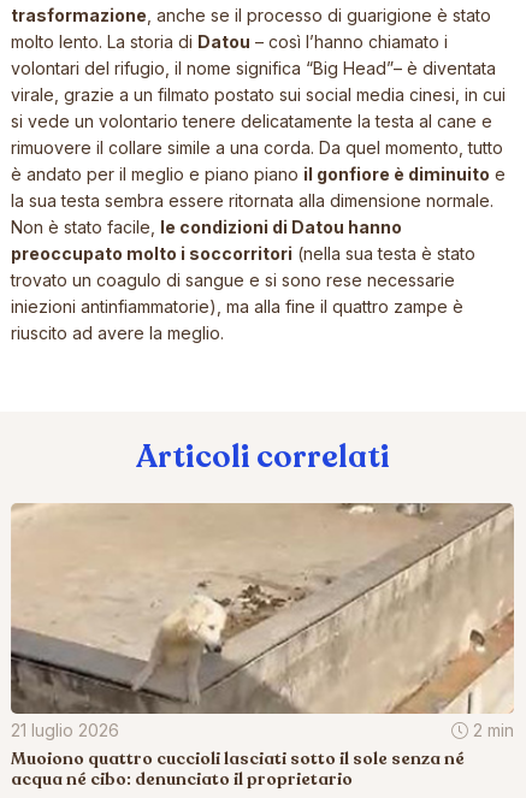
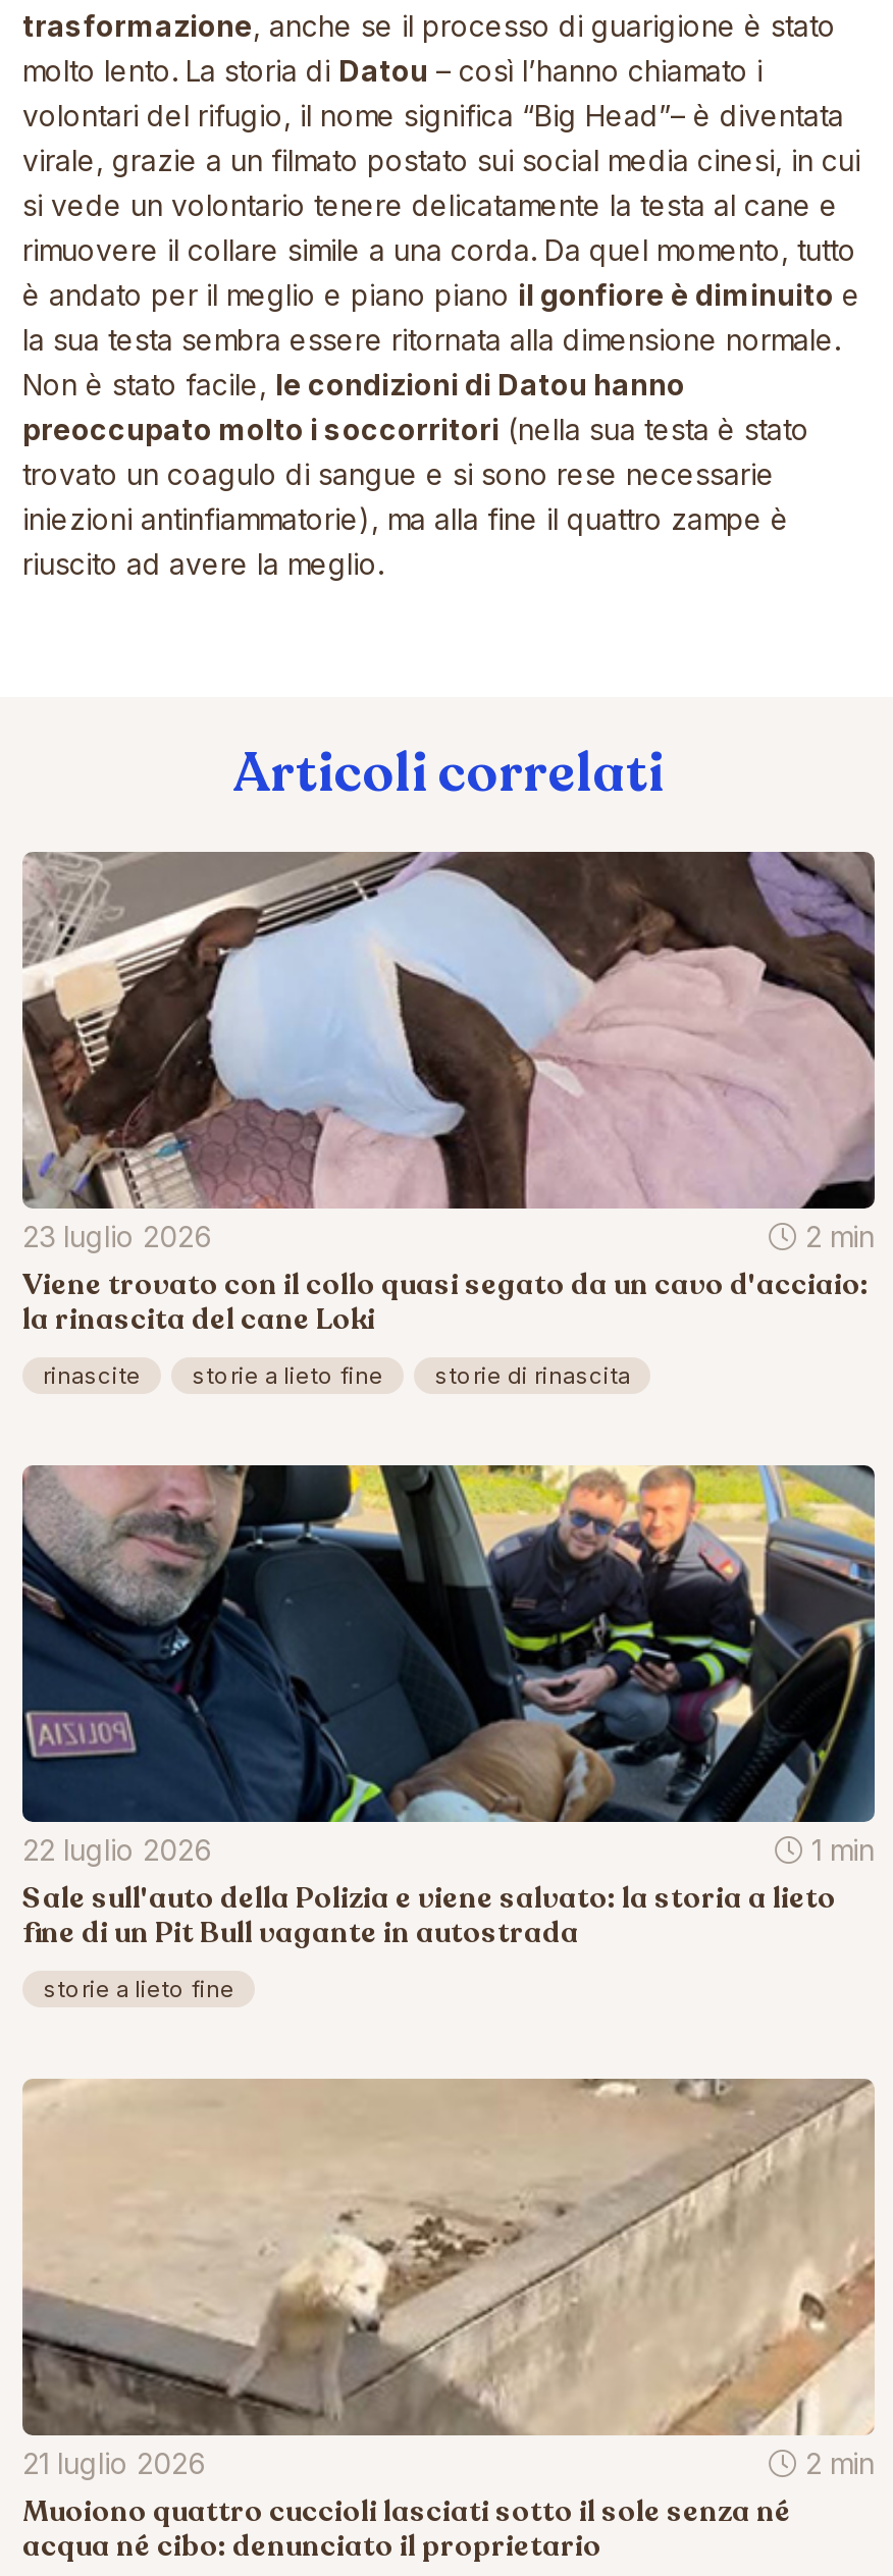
none -> [20,850,877,1389] [image] | 23 luglio 2026 | 2 min | Viene trovato con il collo quasi segato da un cavo d'acciaio: | la rinascita del cane Loki | rinascite | storie a lieto fine | storie di rinascita
none -> [20,1463,877,2003] [image] | 22 luglio 2026 | 1 min | Sale sull'auto della Polizia e viene salvato: la storia a lieto | fine di un Pit Bull vagante in autostrada | storie a lieto fine

